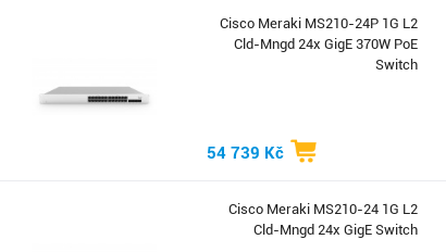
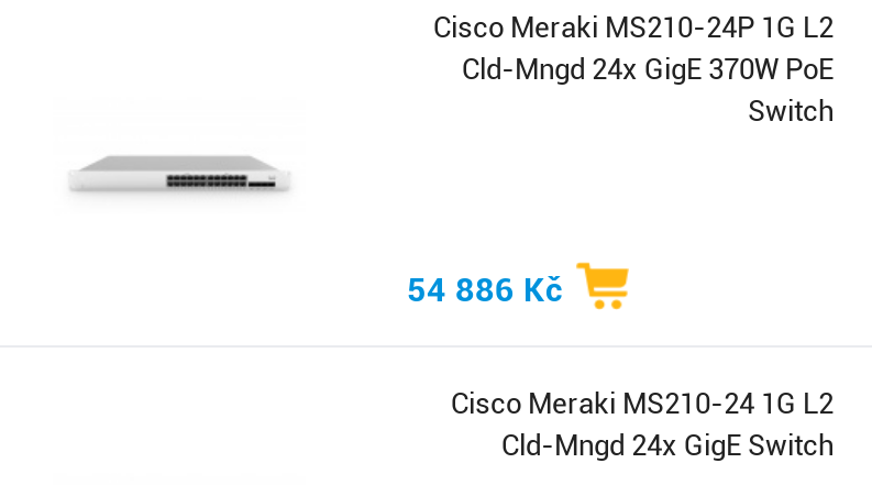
[207,143,284,163] 54 739 Kč -> [407,270,563,310] 54 886 Kč

